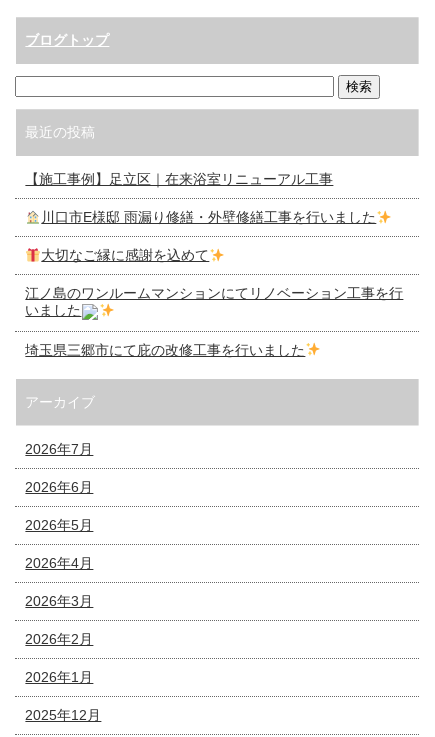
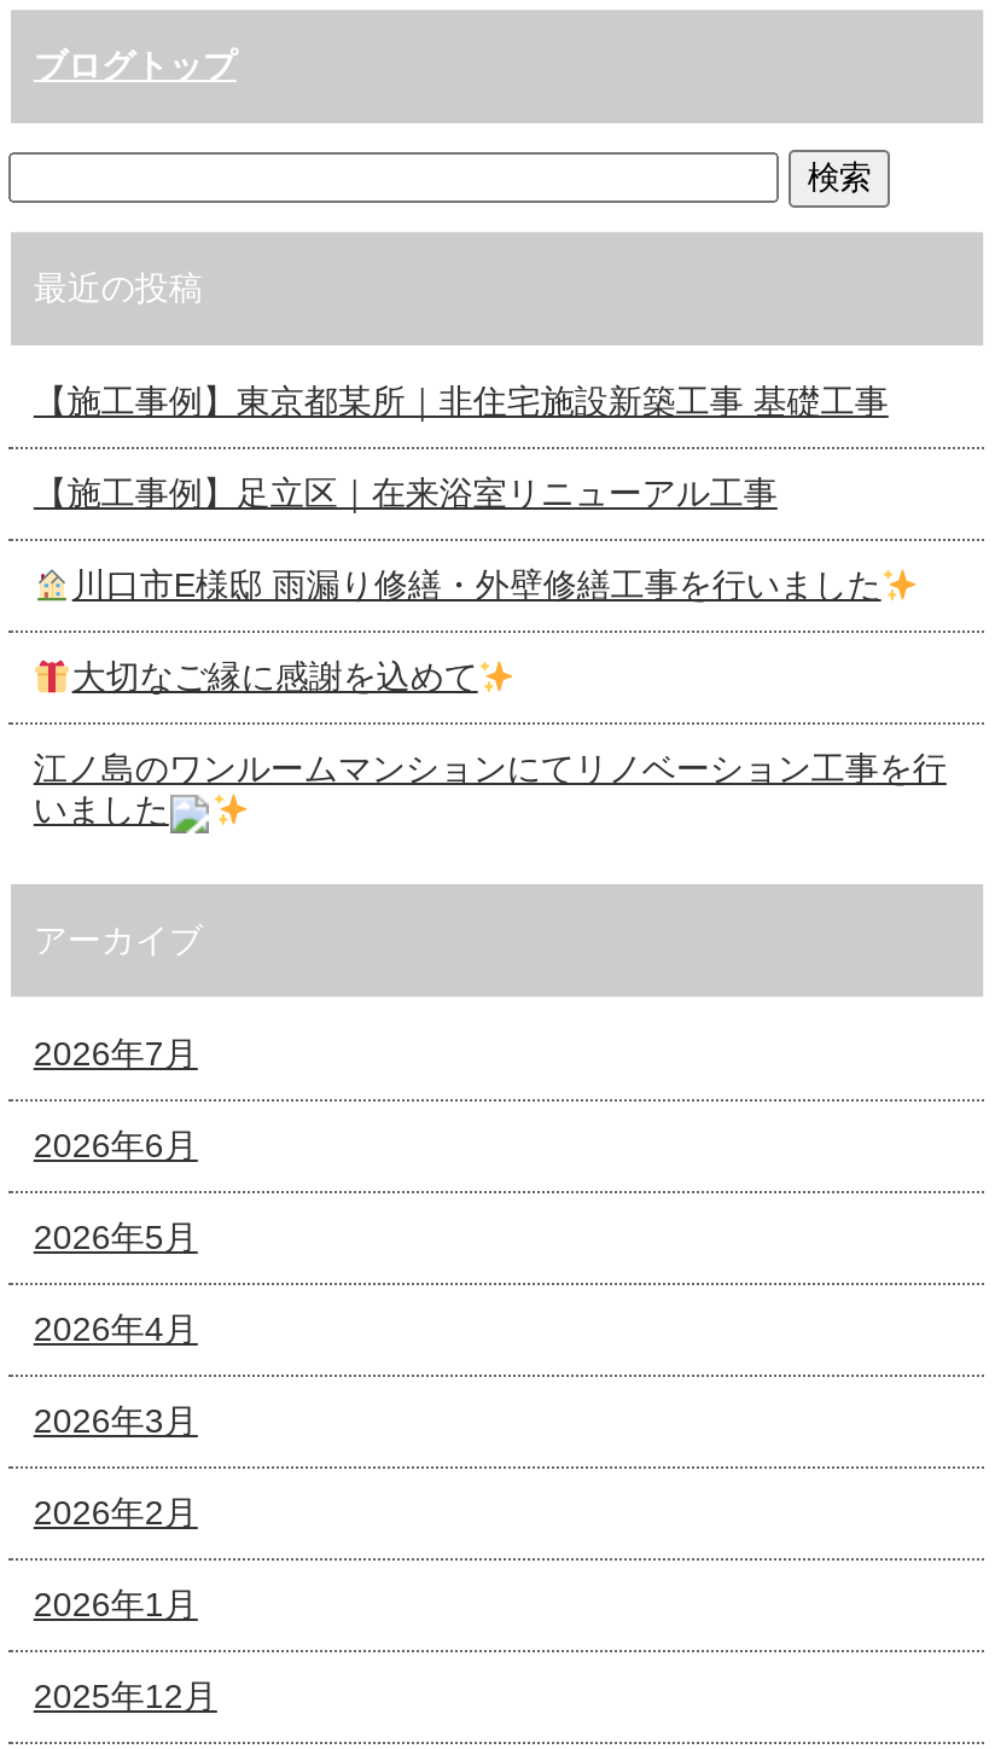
none -> [34,382,888,421] 【施工事例】東京都某所｜非住宅施設新築工事 基礎工事
moved [25,171,403,318] -> [34,474,946,829]: 【施工事例】足立区｜在来浴室リニューアル工事 | 川口市E様邸 雨漏り修繕・外壁修繕工事を行いました | 大切なご縁に感謝を込めて | 江ノ島のワンルームマンションにてリノベーション工事を行 | いました
[25,342,305,358] 埼玉県三郷市にて庇の改修工事を行いました -> none

